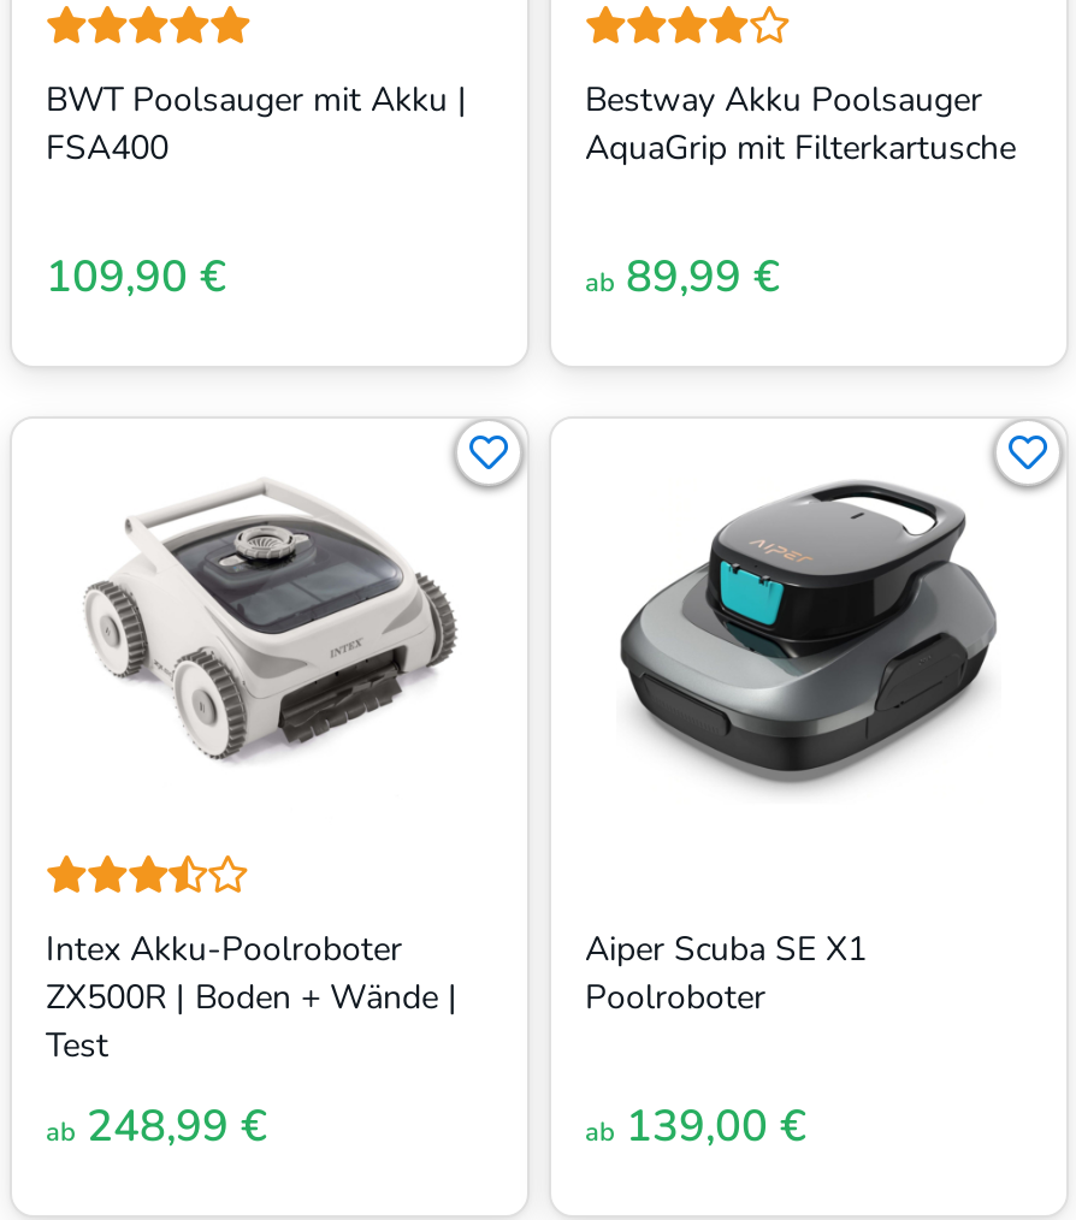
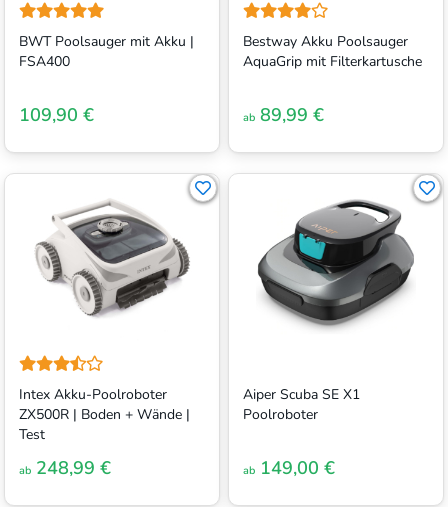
[585,1097,806,1155] ab 139,00 € -> [243,456,335,480] ab 149,00 €

